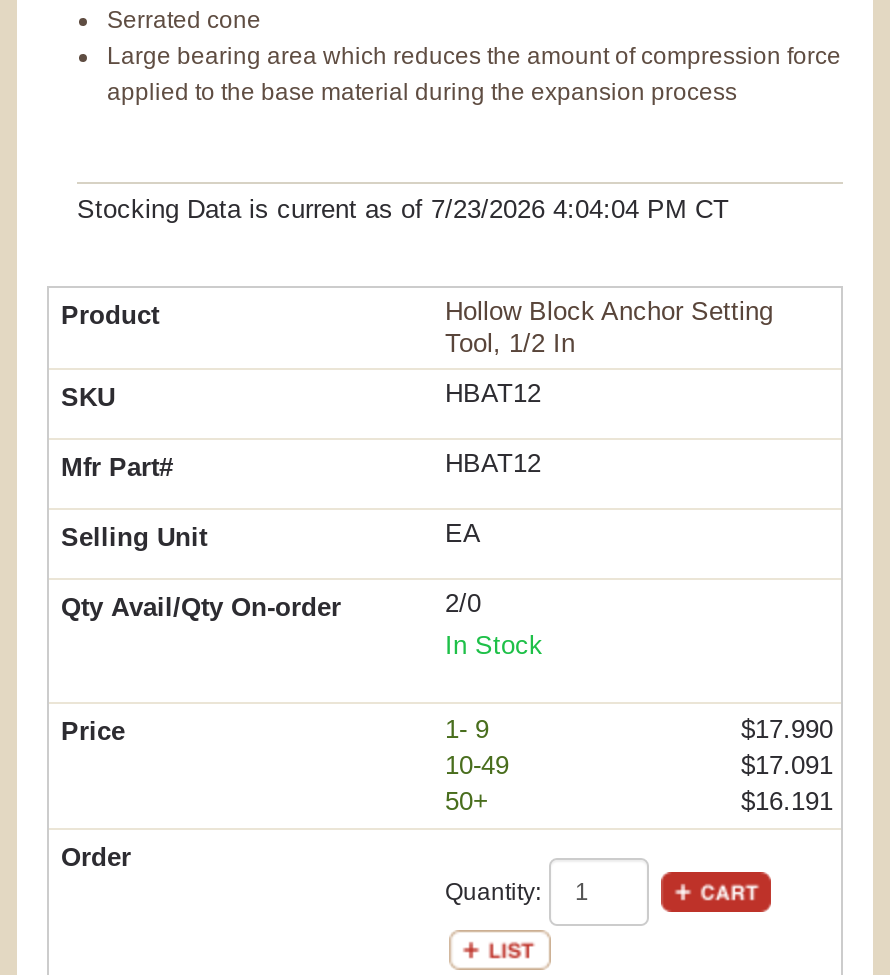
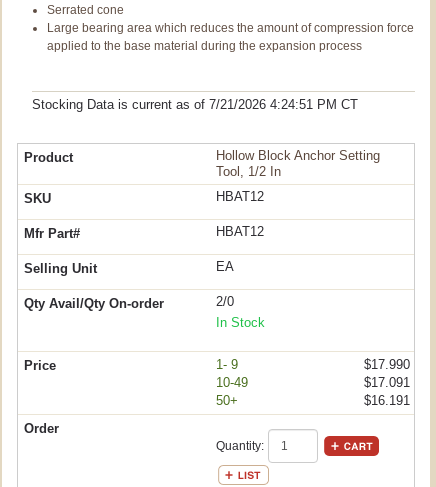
[77,194,729,224] Stocking Data is current as of 7/23/2026 4:04:04 PM CT -> [32,97,358,112] Stocking Data is current as of 7/21/2026 4:24:51 PM CT

